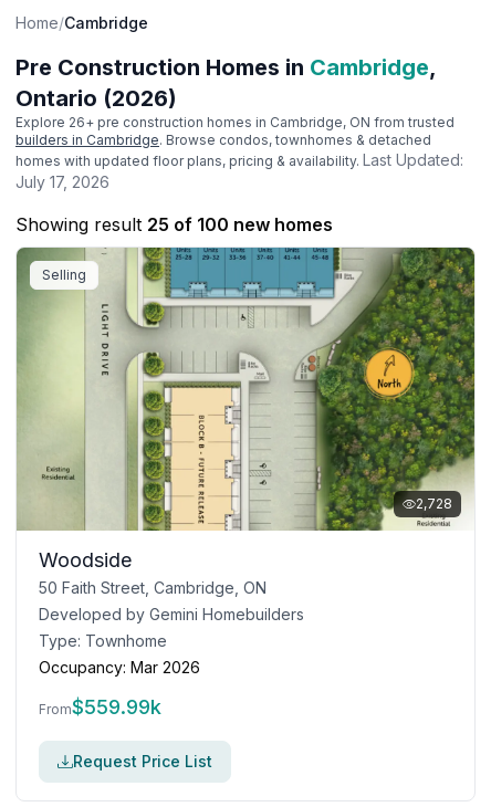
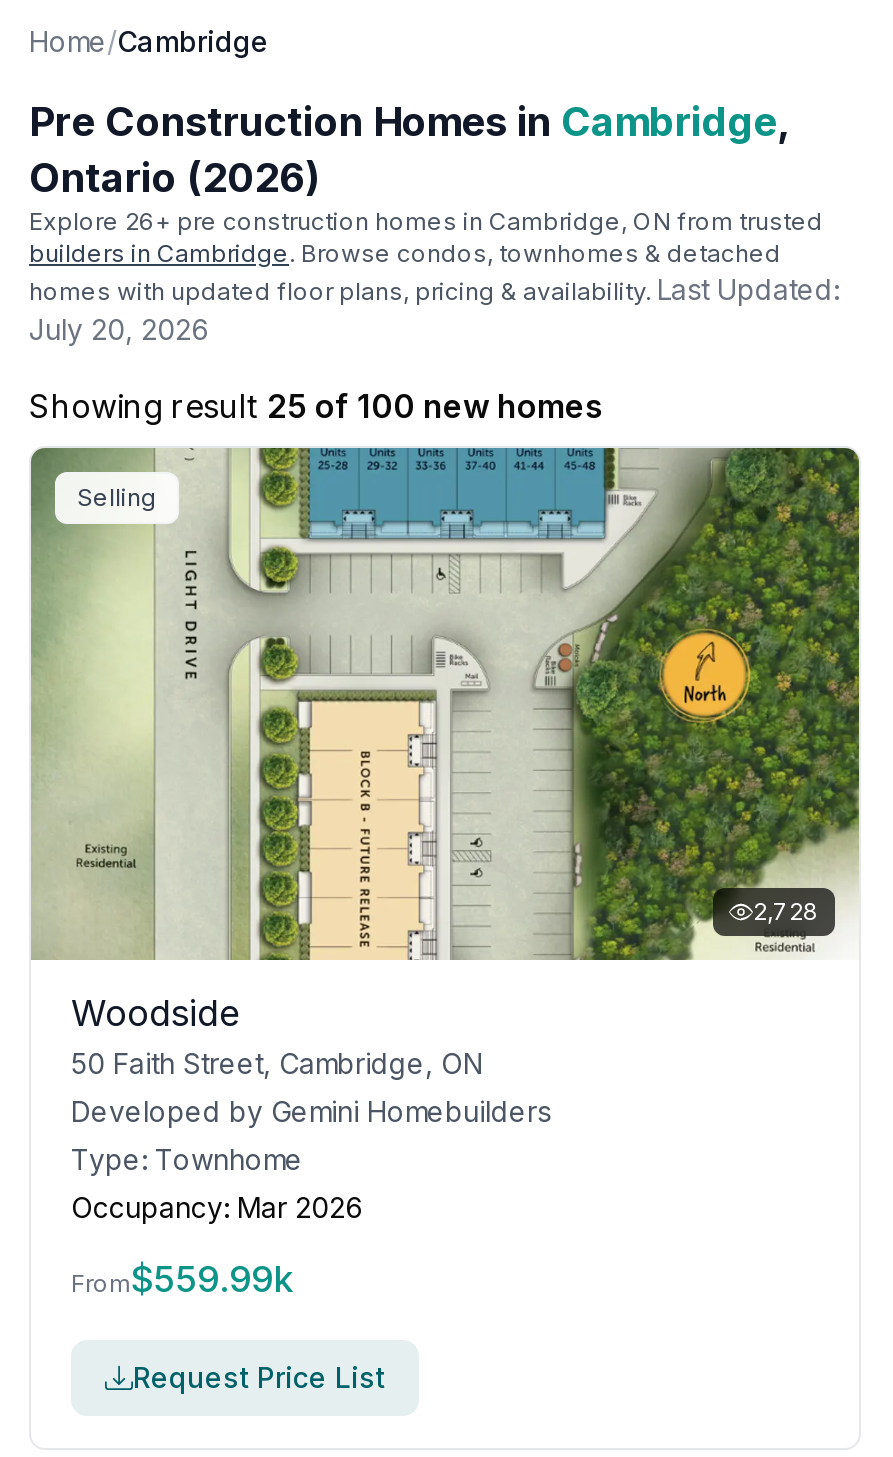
[15,172,109,191] July 17, 2026 -> [29,312,209,346] July 20, 2026

